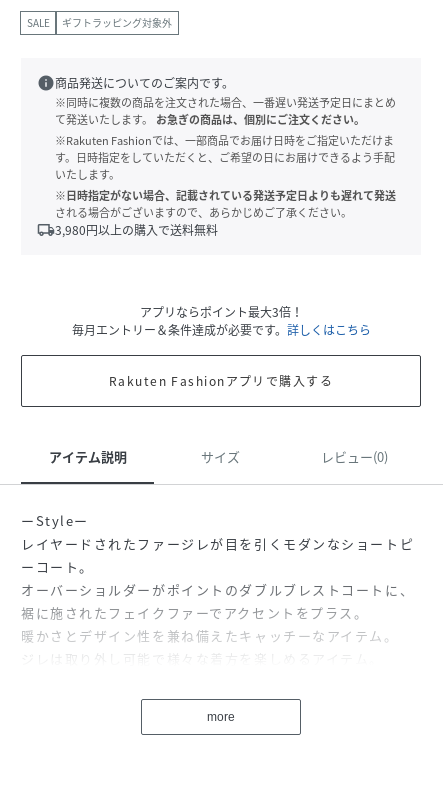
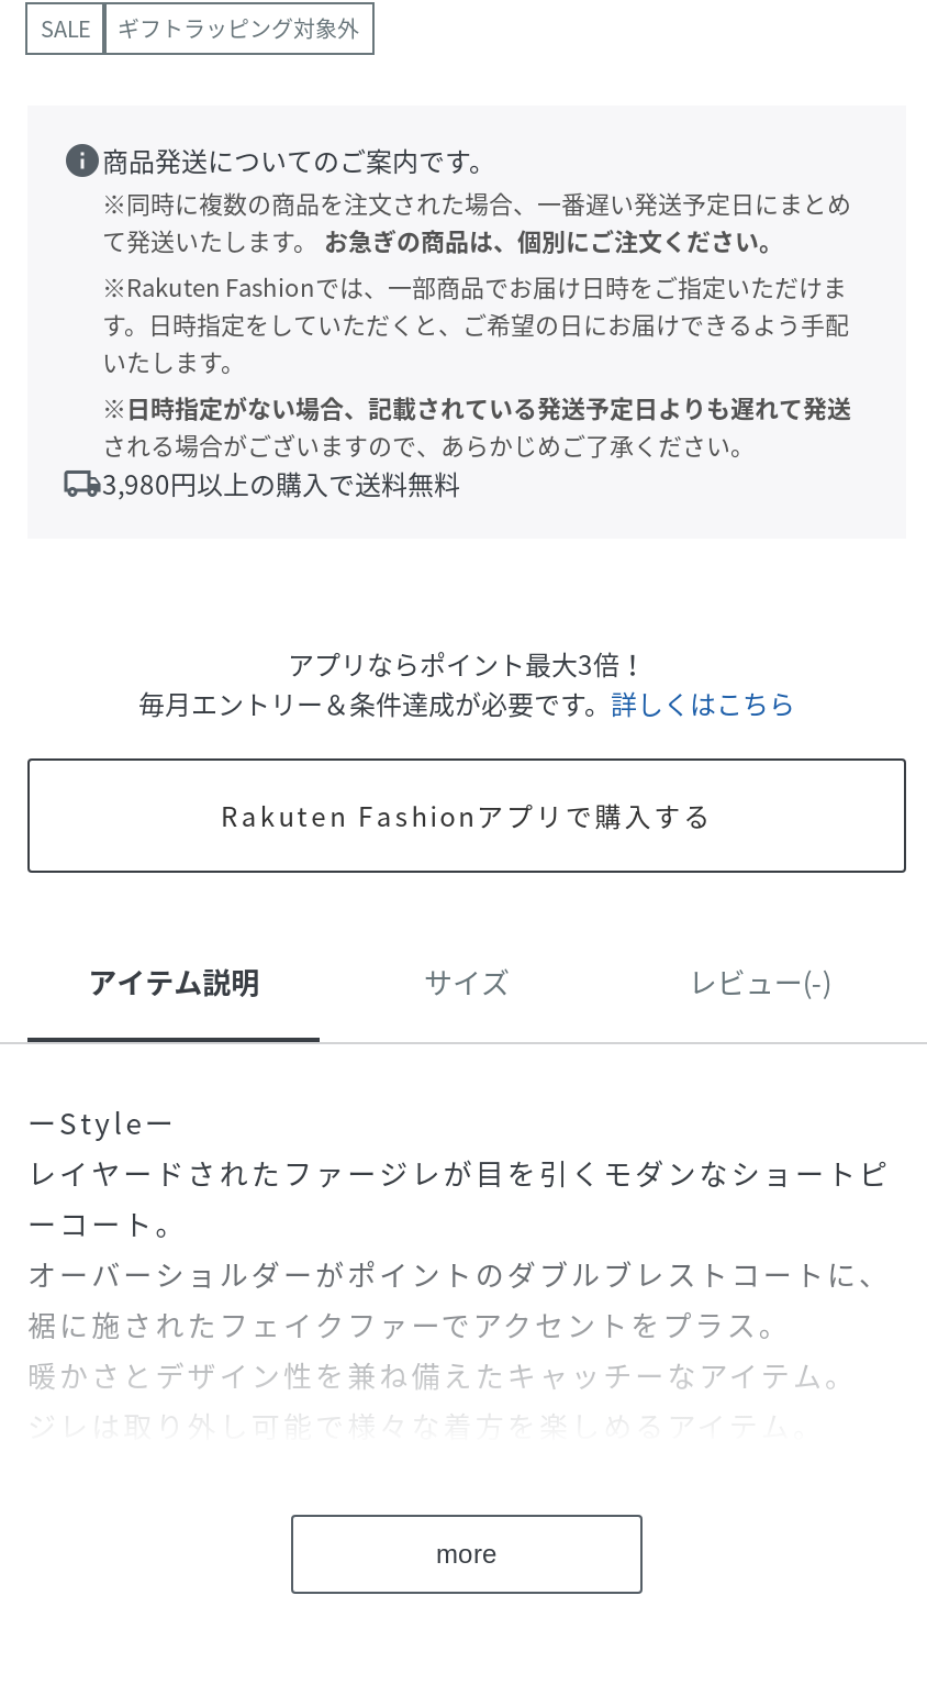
[321,447,388,466] レビュー(0) -> [688,960,831,1002] レビュー(-)

